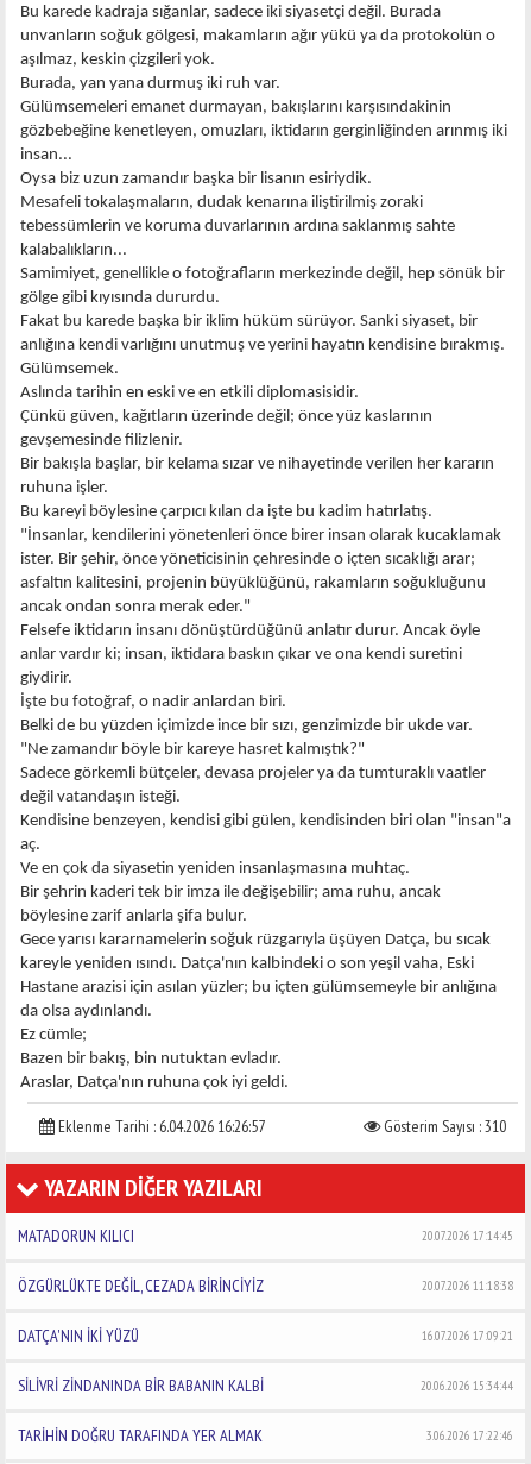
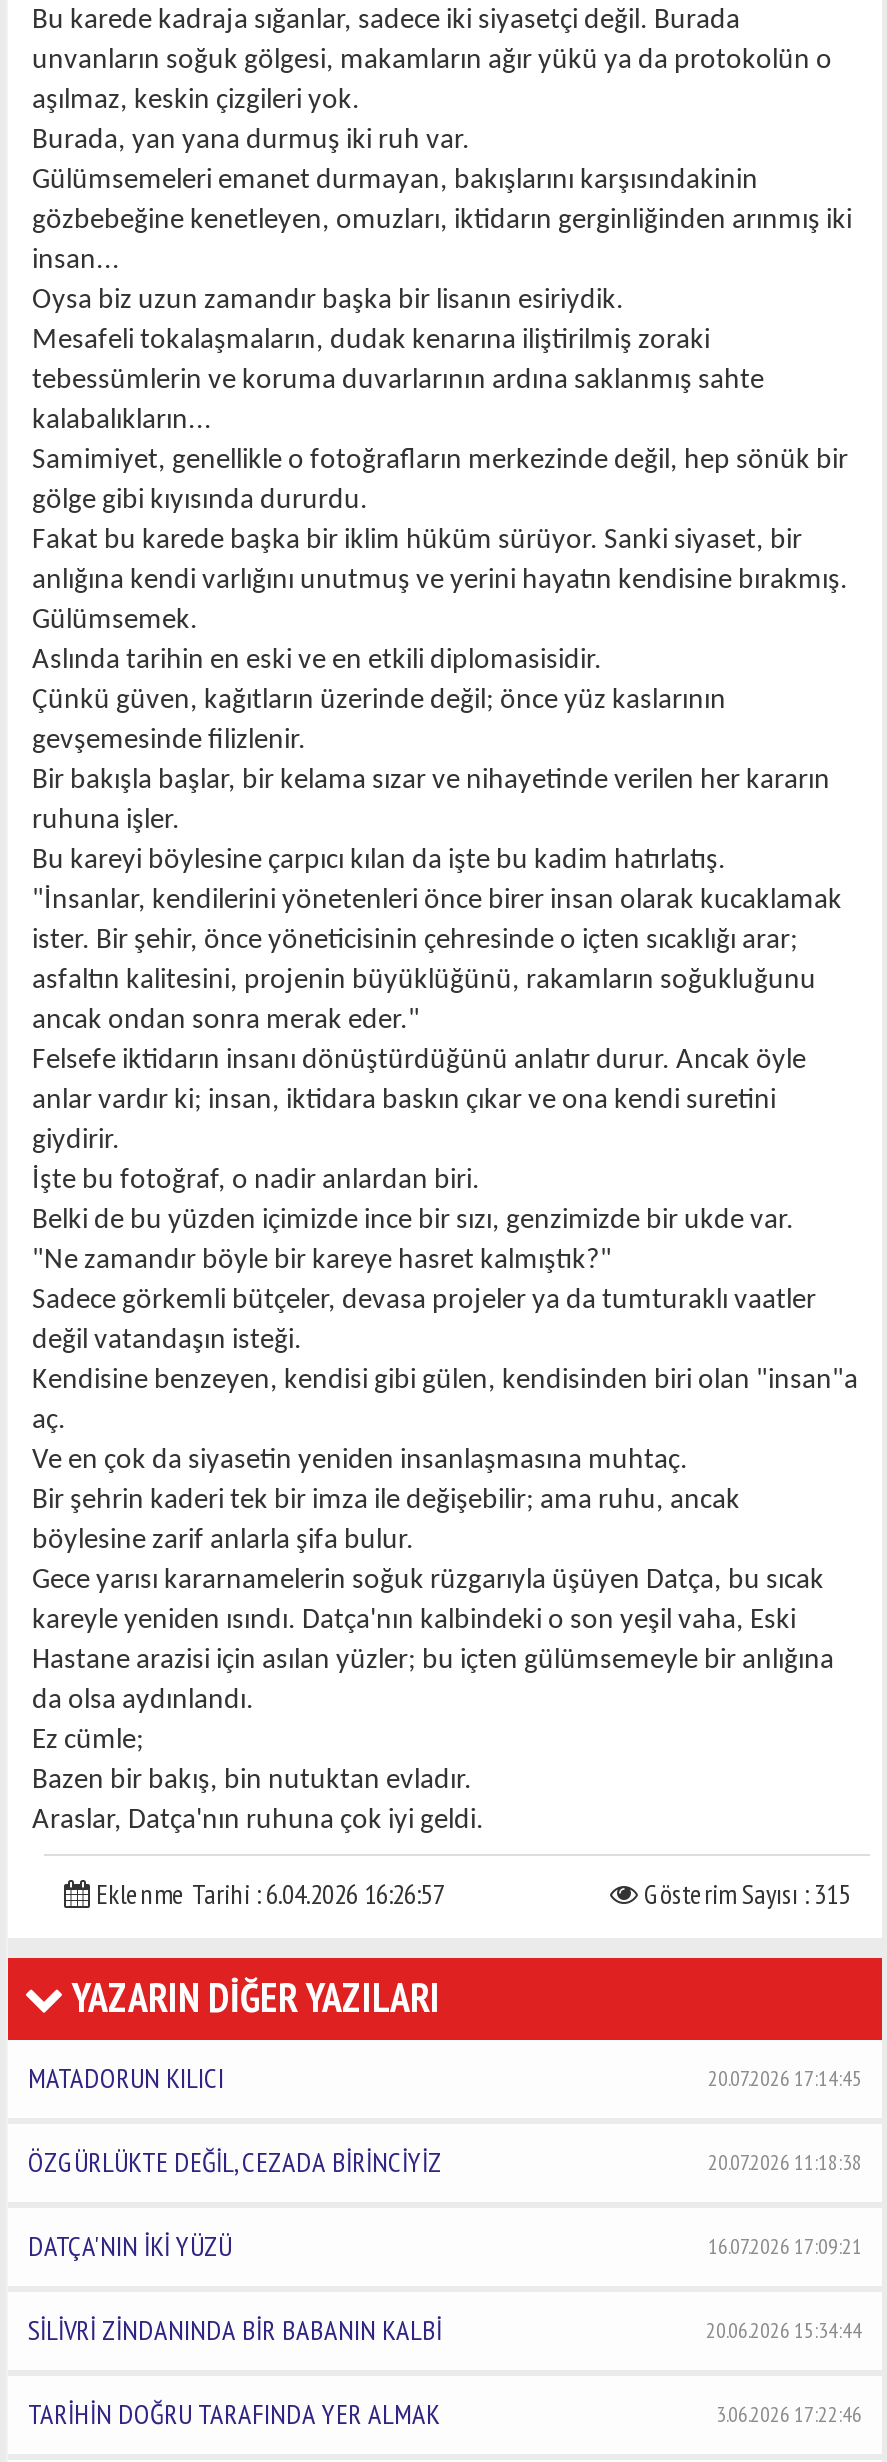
[380,1116,506,1137] Gösterim Sayısı : 310 -> [638,1876,850,1912] Gösterim Sayısı : 315

